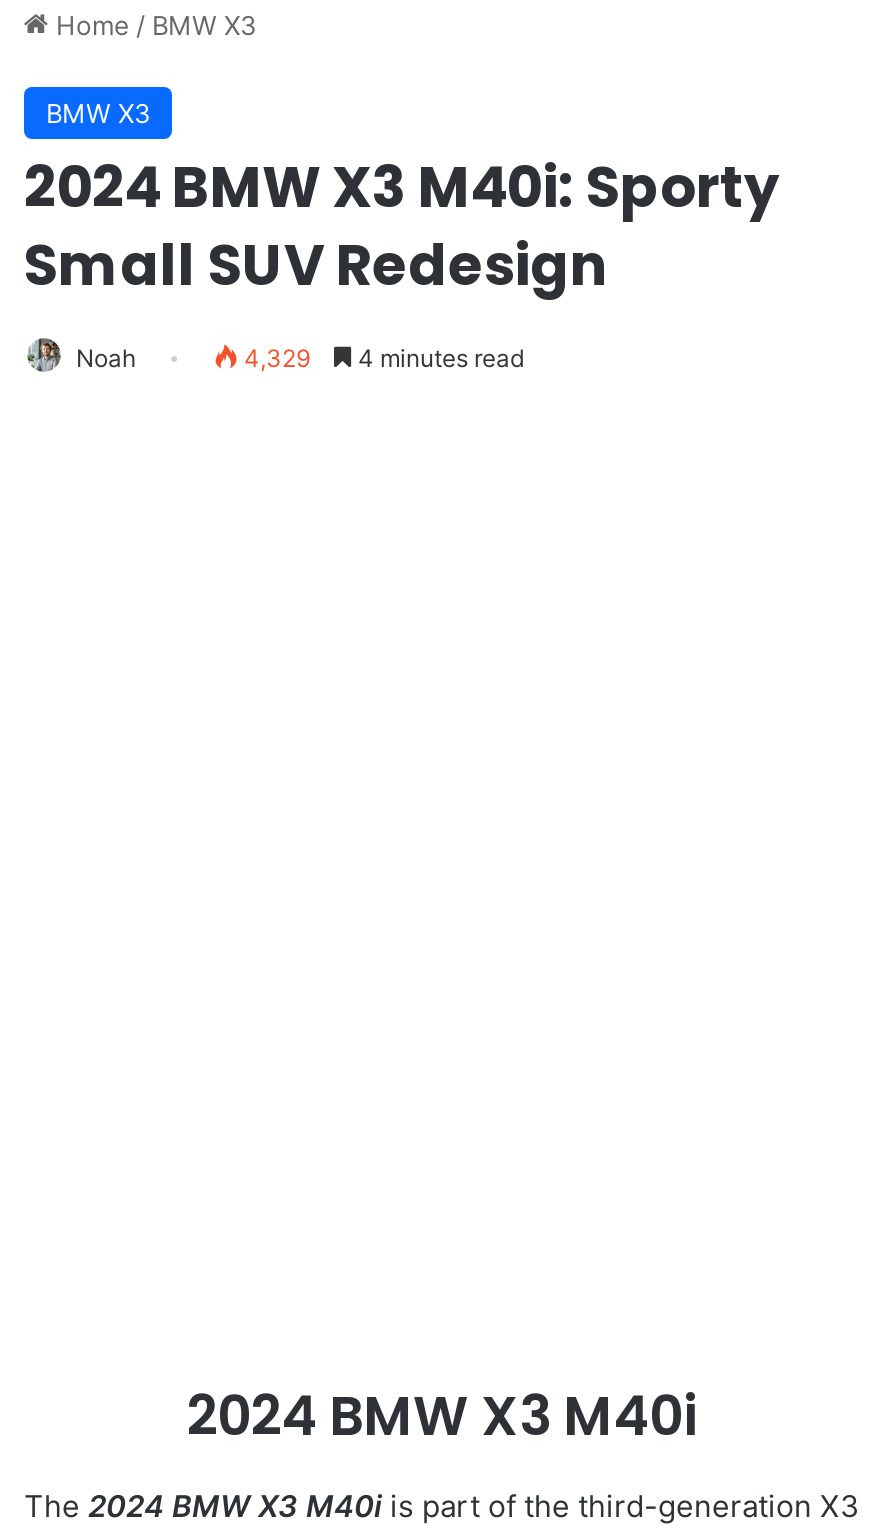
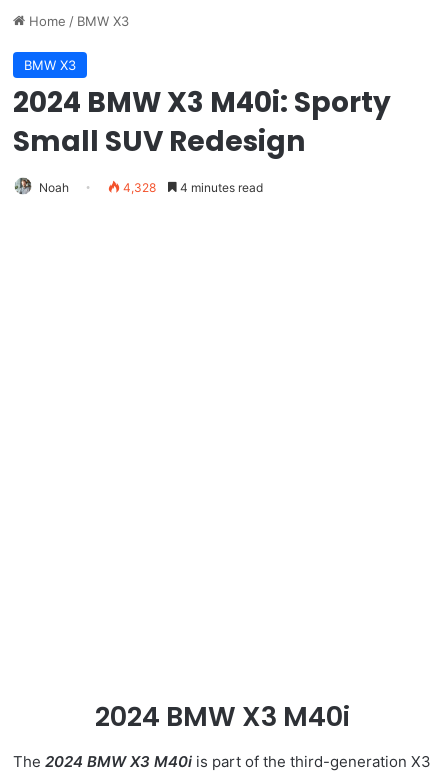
[238,343,524,373] 4,329 4 minutes read -> [120,180,263,195] 4,328 4 minutes read

